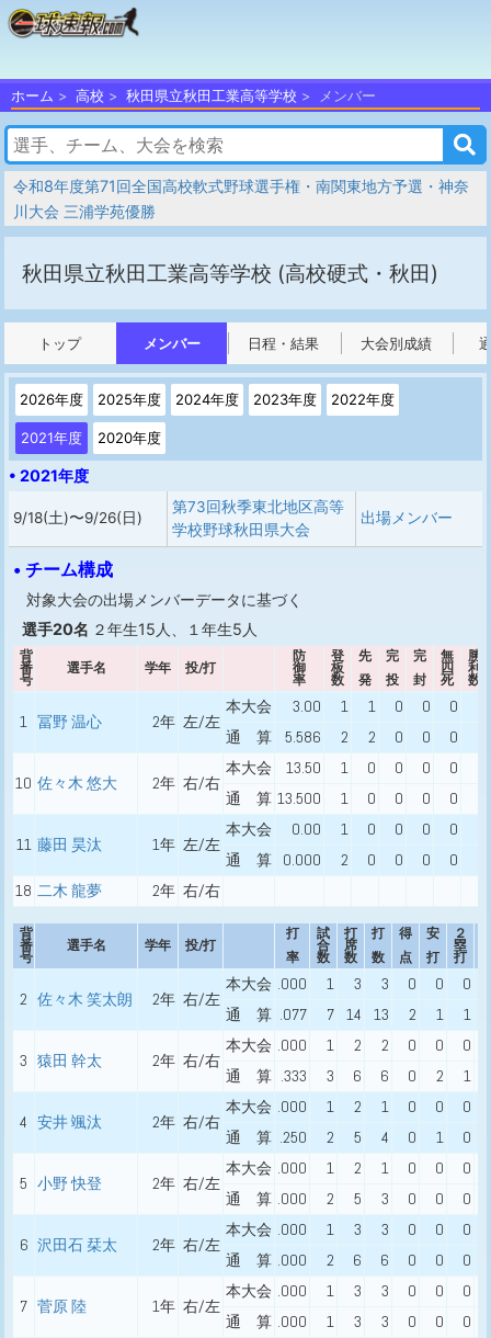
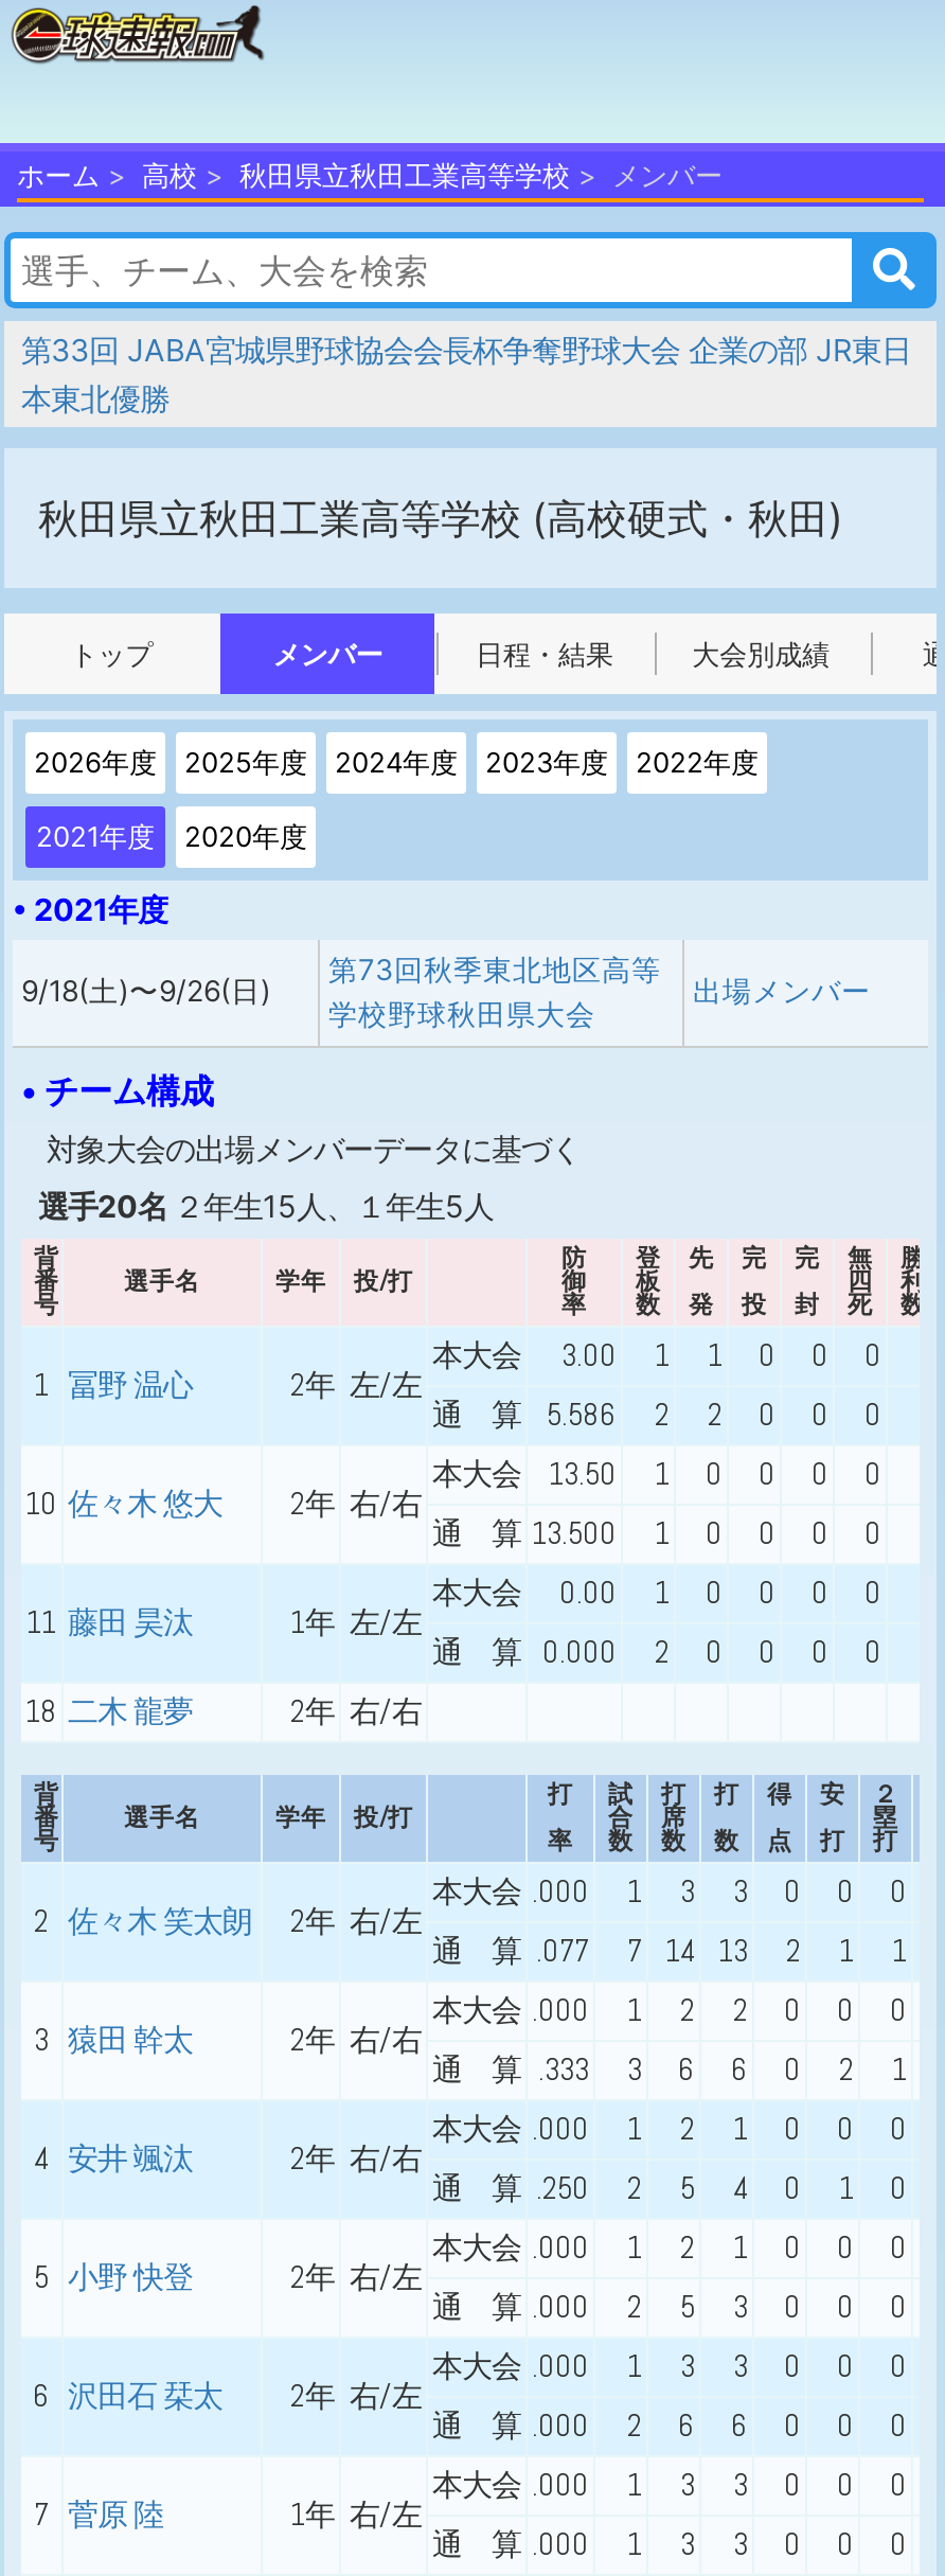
[13,177,469,220] 令和8年度第71回全国高校軟式野球選手権・南関東地方予選・神奈 | 川大会 三浦学苑優勝 -> [21,332,911,416] 第33回 JABA宮城県野球協会会長杯争奪野球大会 企業の部 JR東日 | 本東北優勝

